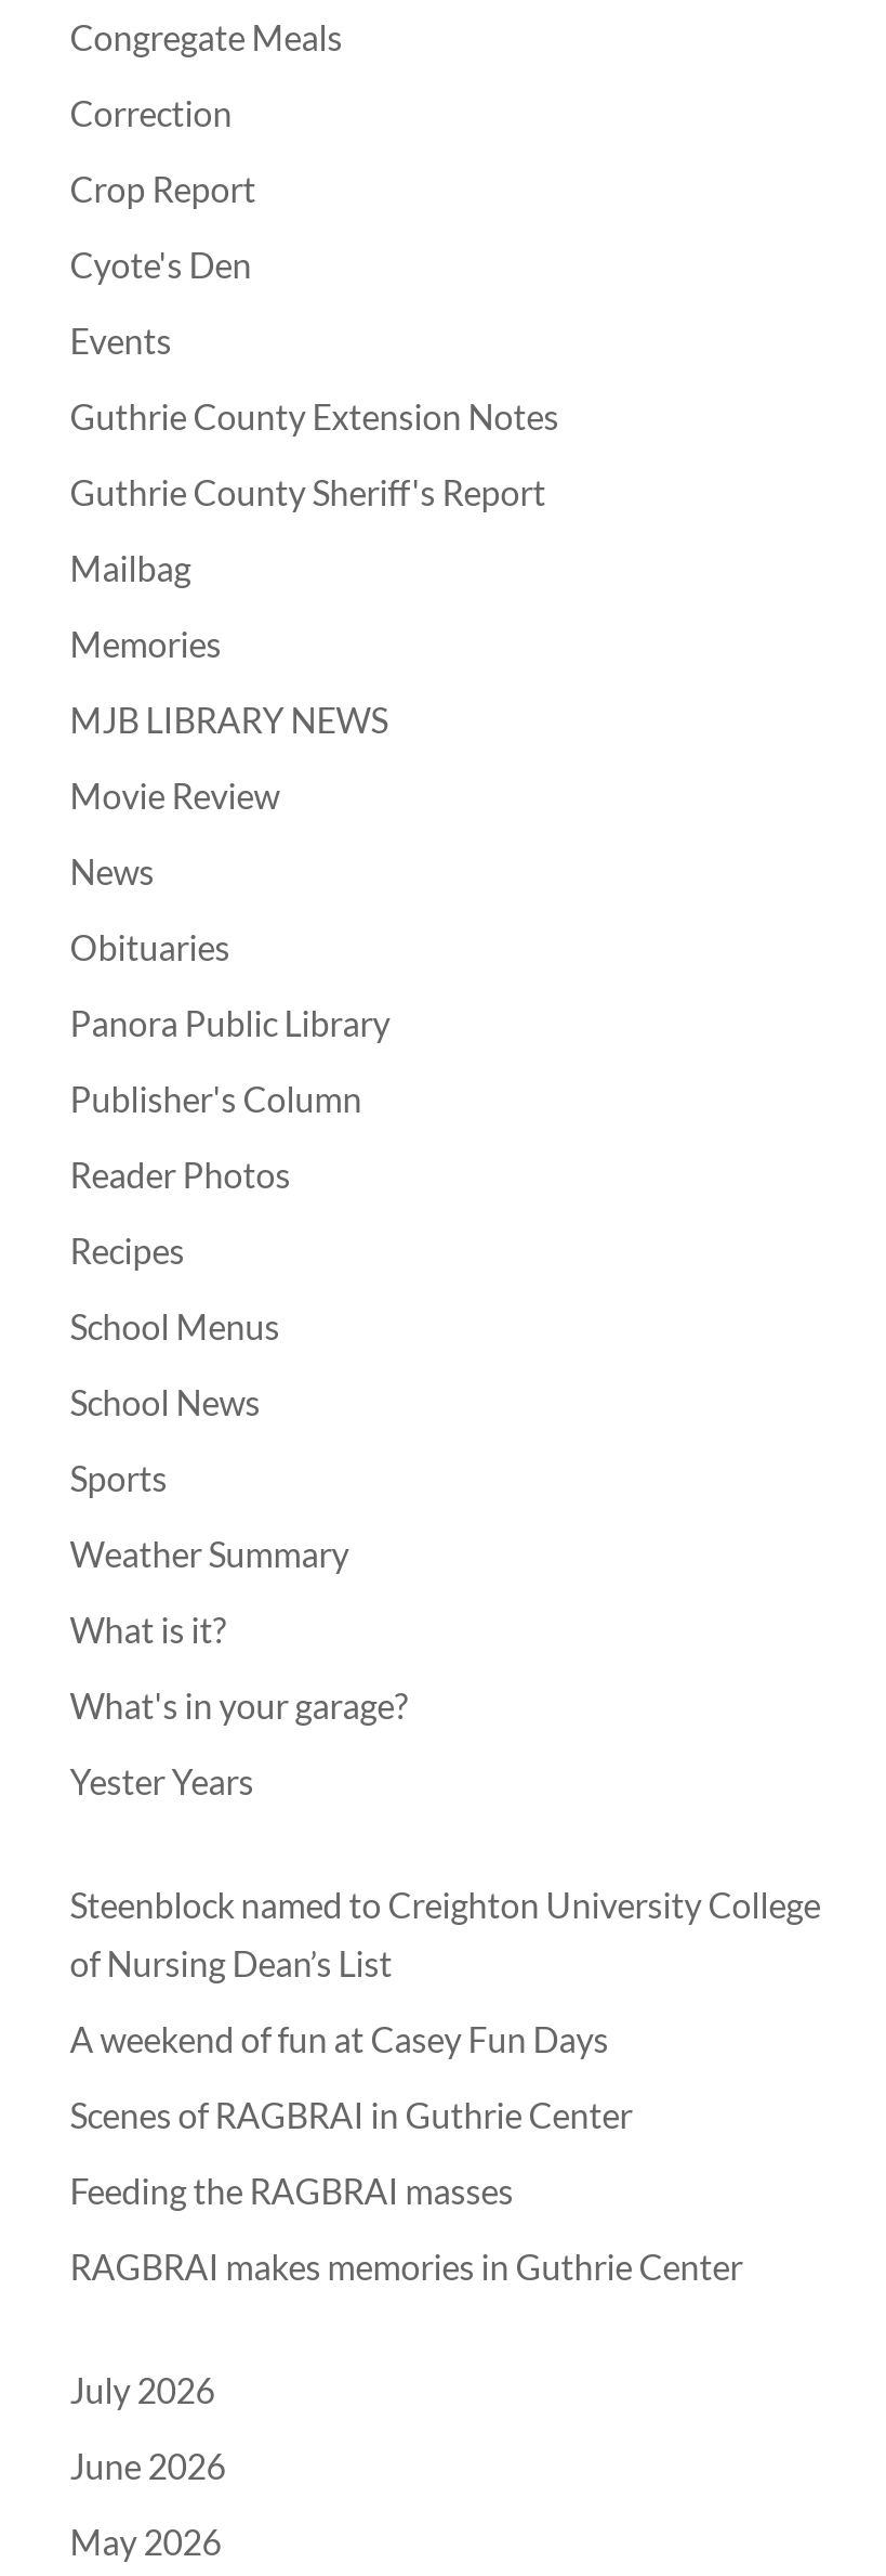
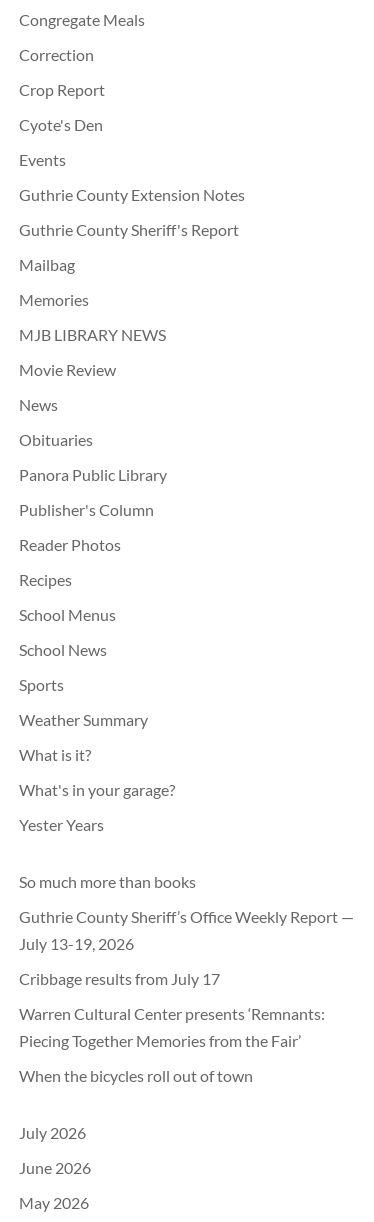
[70,1883,821,1983] Steenblock named to Creighton University College | of Nursing Dean’s List -> [19,872,196,891] So much more than books
[70,2018,615,2059] A weekend of fun at Casey Fun Days -> [19,907,354,953] Guthrie County Sheriff’s Office Weekly Report — | July 13-19, 2026
[70,2094,632,2135] Scenes of RAGBRAI in Guthrie Center -> [19,969,220,988] Cribbage results from July 17
[70,2169,513,2211] Feeding the RAGBRAI masses -> [19,1004,325,1050] Warren Cultural Center presents ‘Remnants: | Piecing Together Memories from the Fair’
[70,2245,743,2286] RAGBRAI makes memories in Guthrie Center -> [19,1066,253,1085] When the bicycles roll out of town

